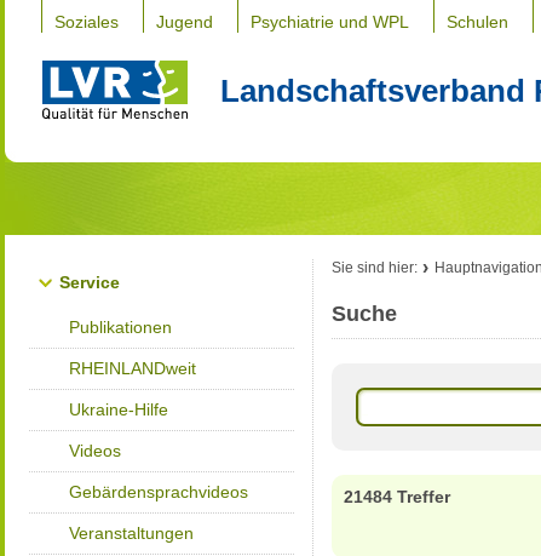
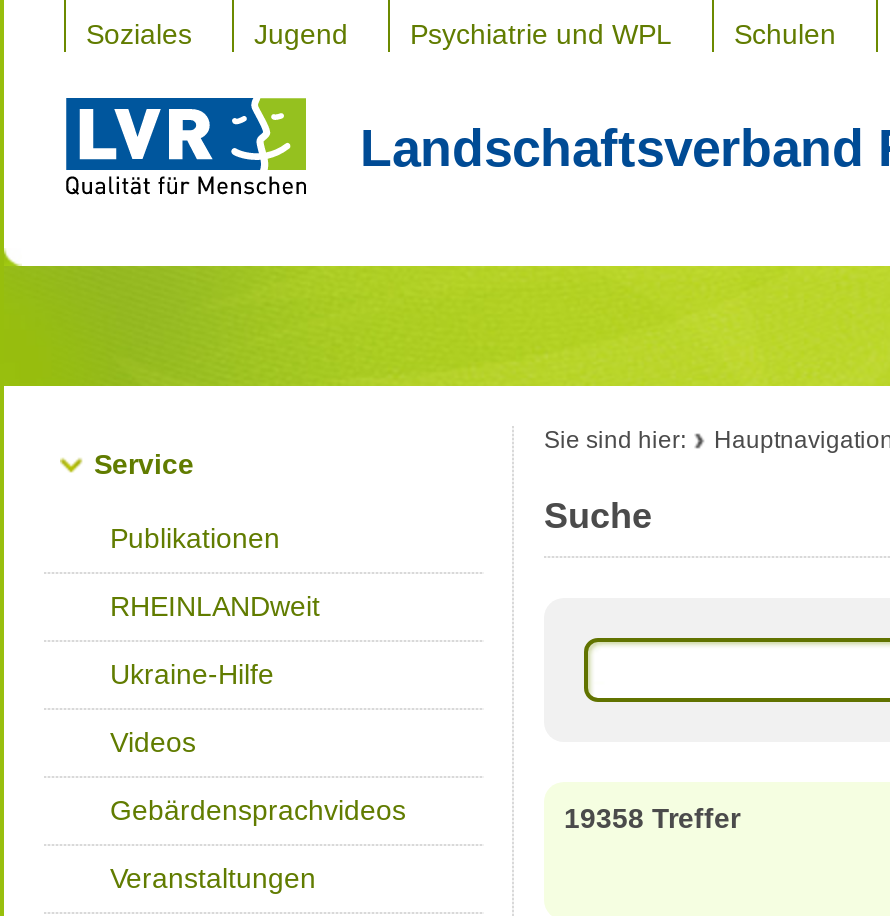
[344,487,450,506] 21484 Treffer -> [564,802,740,834] 19358 Treffer

